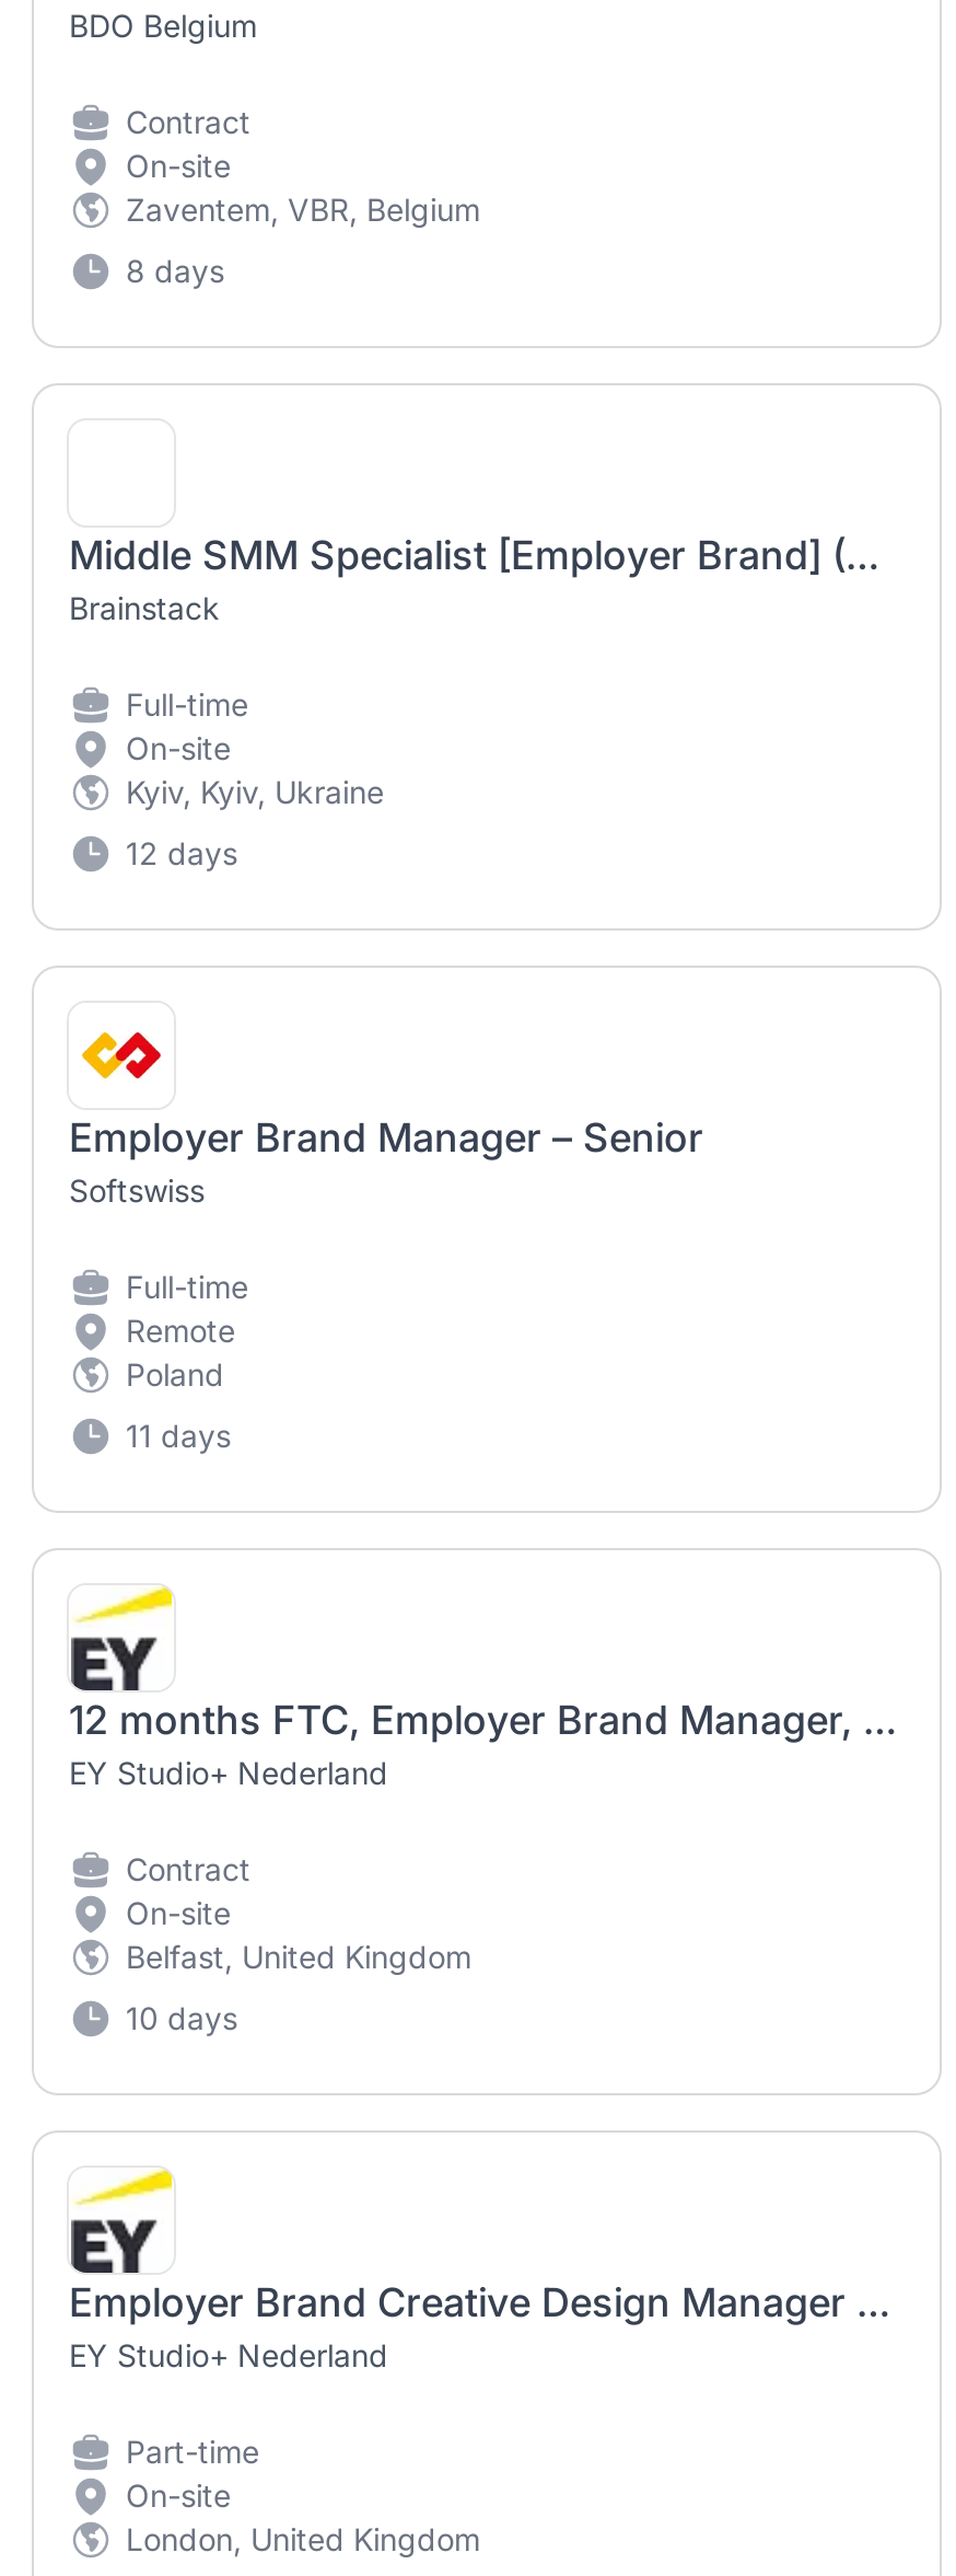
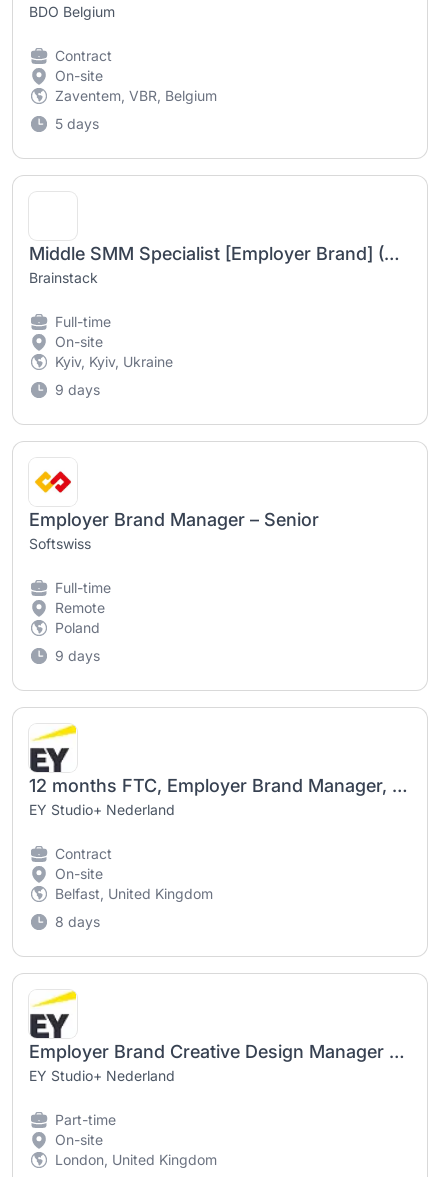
[126,252,224,290] 8 days -> [55,115,99,132] 5 days
[126,835,237,872] 12 days -> [55,381,100,398] 9 days
[126,1417,231,1455] 11 days -> [55,647,100,664] 9 days
[126,2000,237,2037] 10 days -> [55,913,100,930] 8 days

